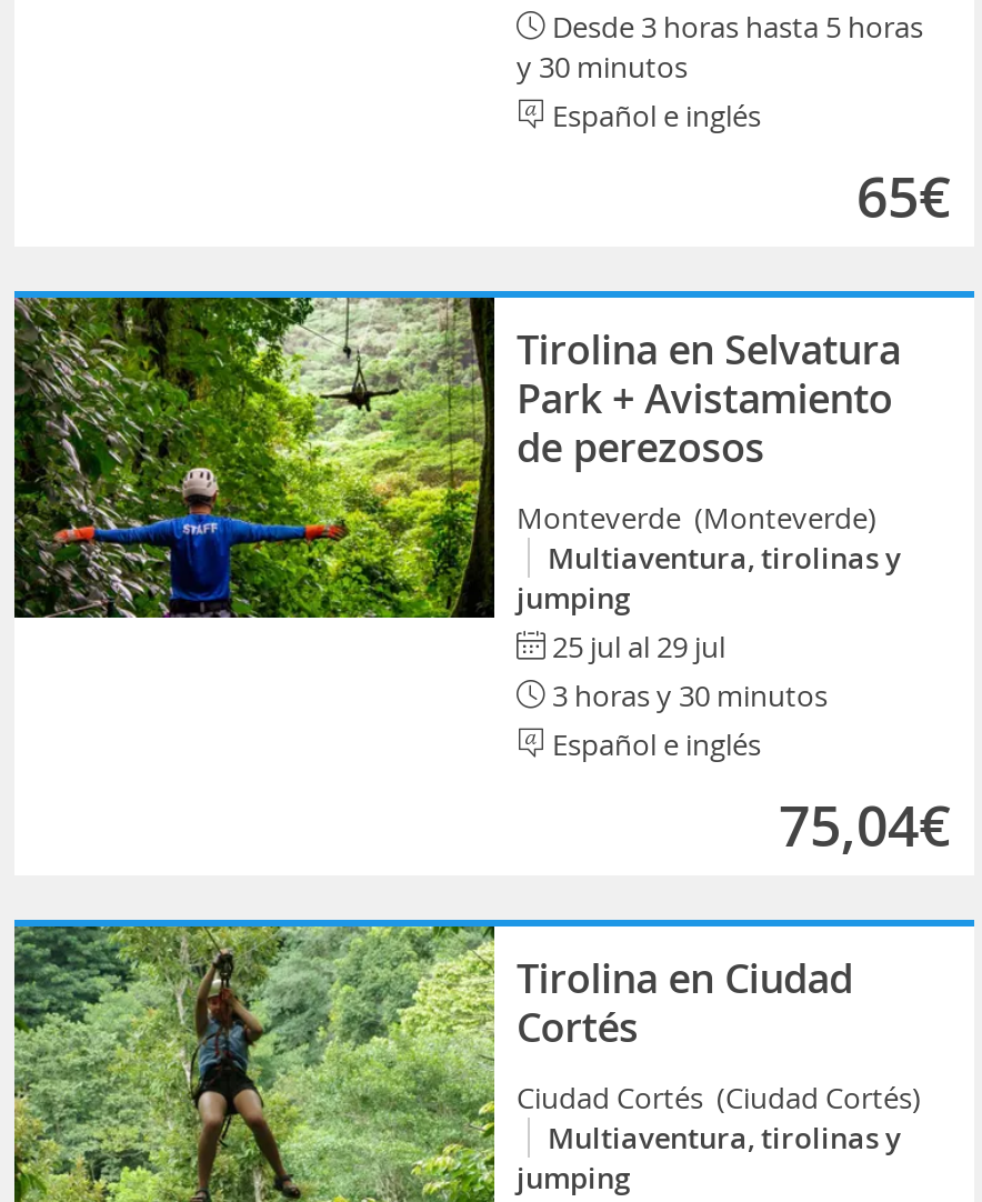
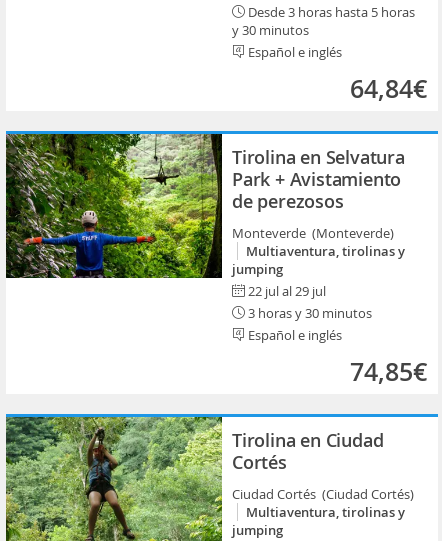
[856,160,952,236] 65€ -> [350,72,428,106] 64,84€
[552,627,725,667] 25 jul al 29 jul -> [248,282,326,300] 22 jul al 29 jul
[779,789,952,864] 75,04€ -> [350,355,428,389] 74,85€

